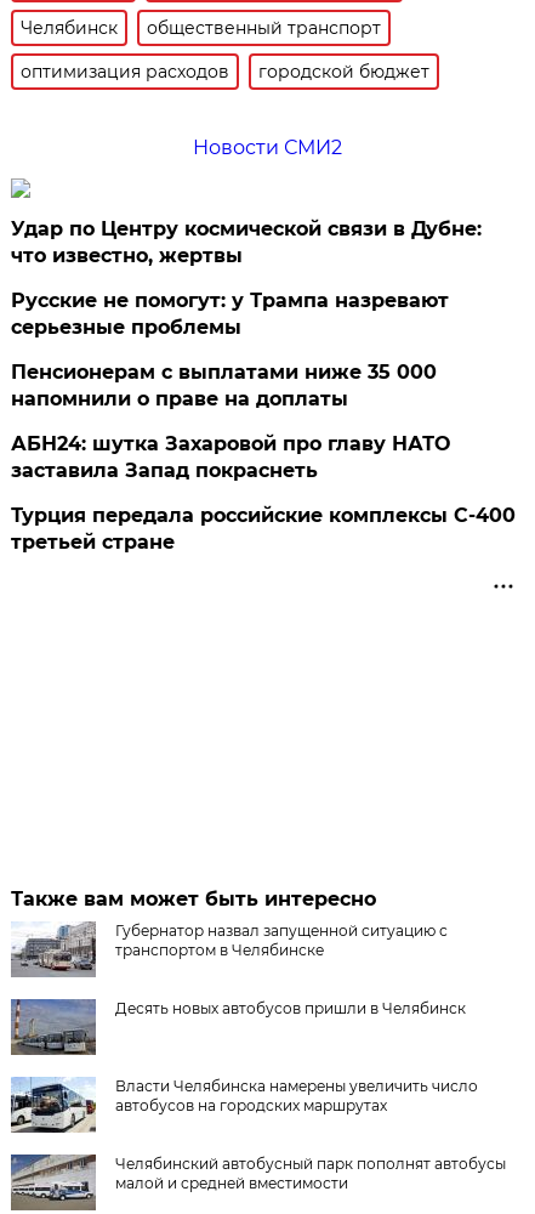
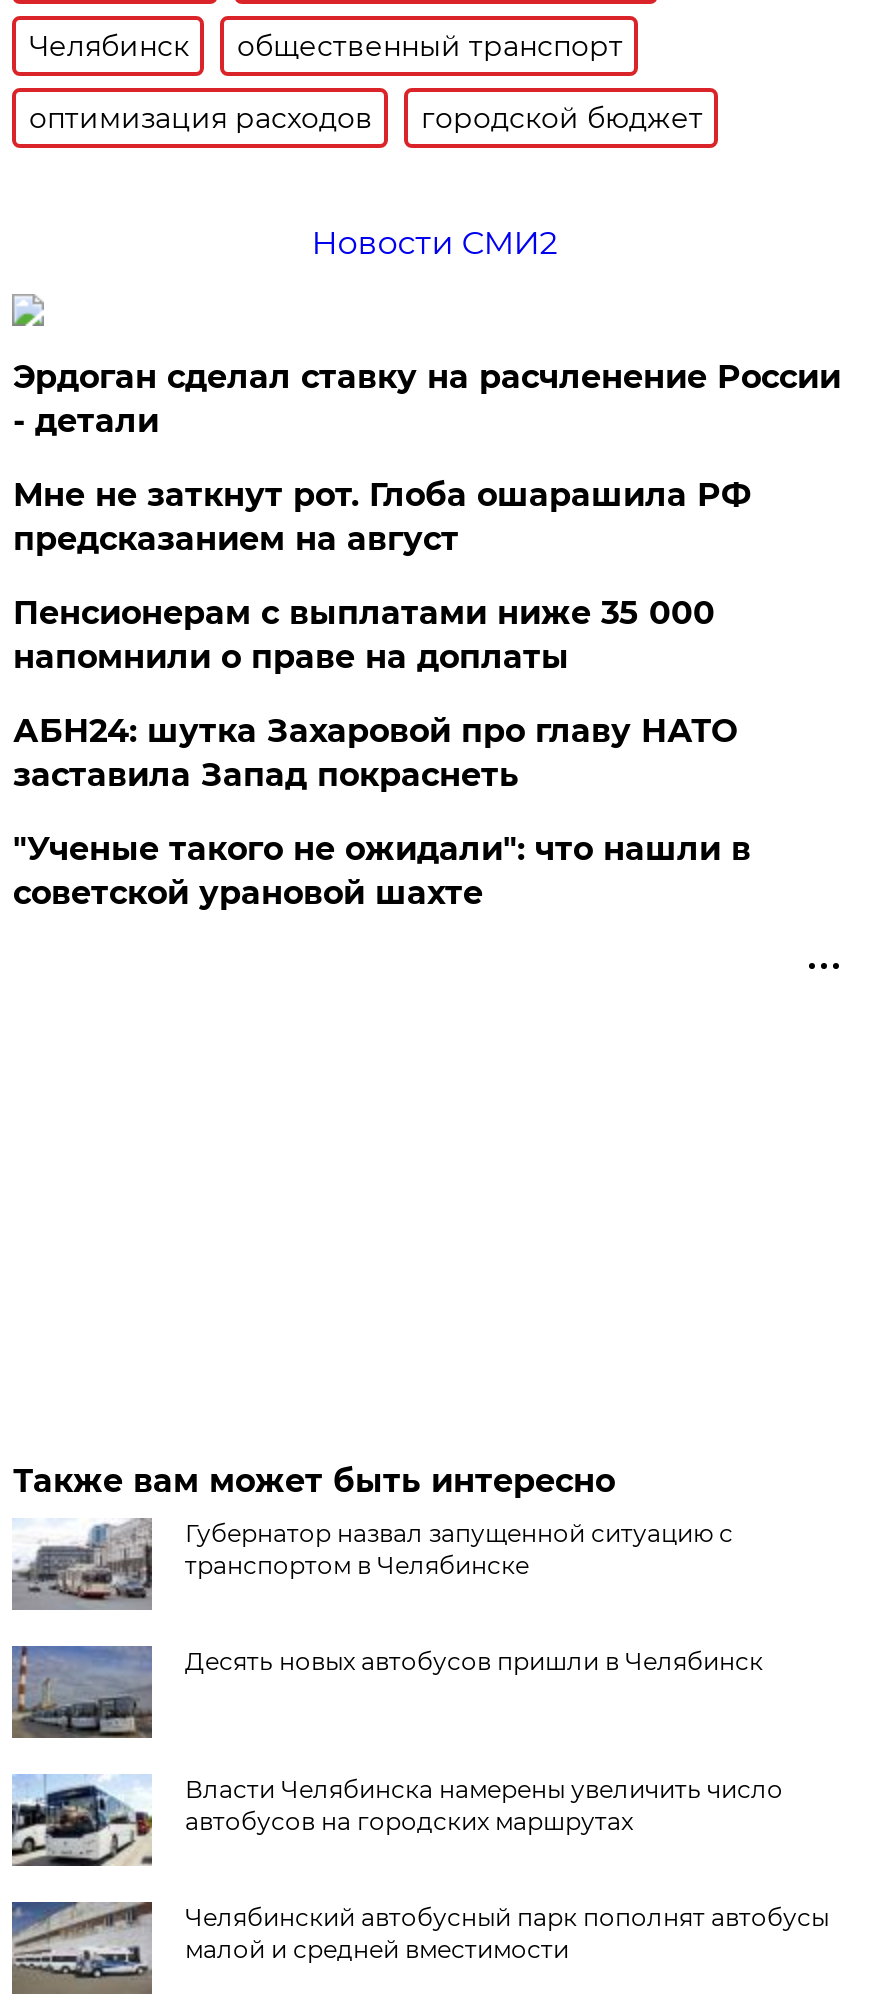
[11,217,482,267] Удар по Центру космической связи в Дубне: | что известно, жертвы -> [13,358,841,440] Эрдоган сделал ставку на расчленение России | - детали
[11,289,449,339] Русские не помогут: у Трампа назревают | серьезные проблемы -> [13,476,751,558] Мне не заткнут рот. Глоба ошарашила РФ | предсказанием на август
[11,504,516,553] Турция передала российские комплексы С-400 | третьей стране -> [13,830,751,912] "Ученые такого не ожидали": что нашли в | советской урановой шахте

